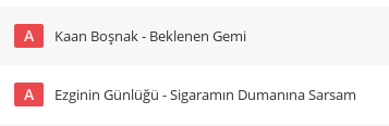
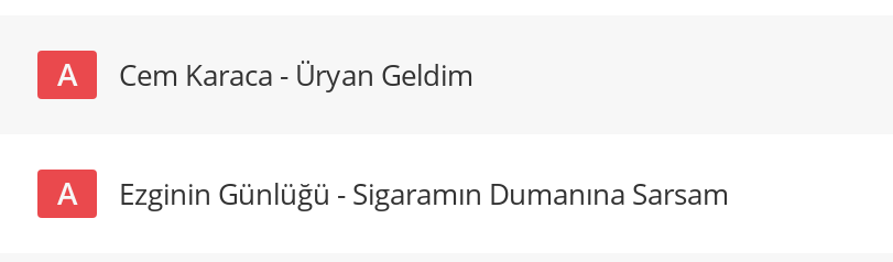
[54,26,246,46] Kaan Boşnak - Beklenen Gemi -> [119,55,473,95] Cem Karaca - Üryan Geldim

